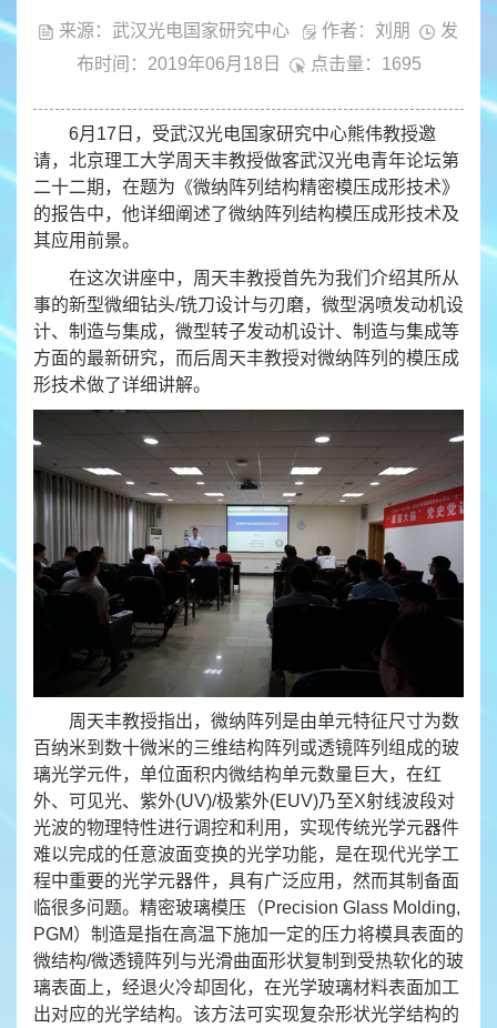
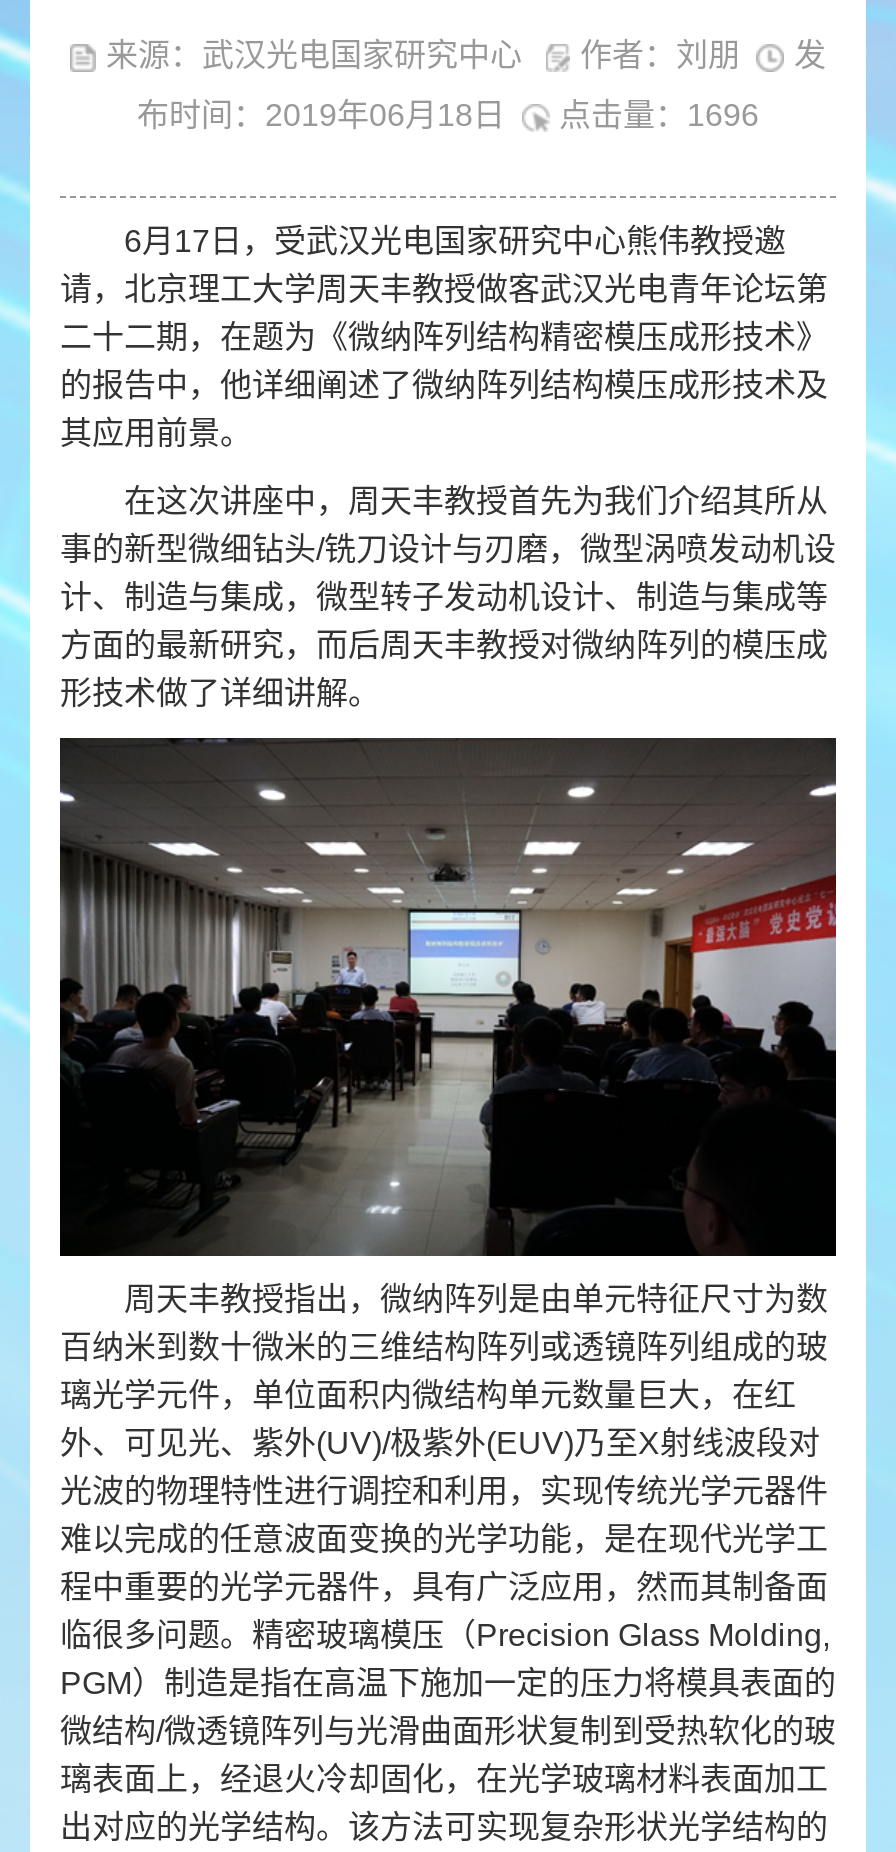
[76,55,421,74] 布时间：2019年06月18日 点击量：1695 -> [137,99,759,133] 布时间：2019年06月18日 点击量：1696

